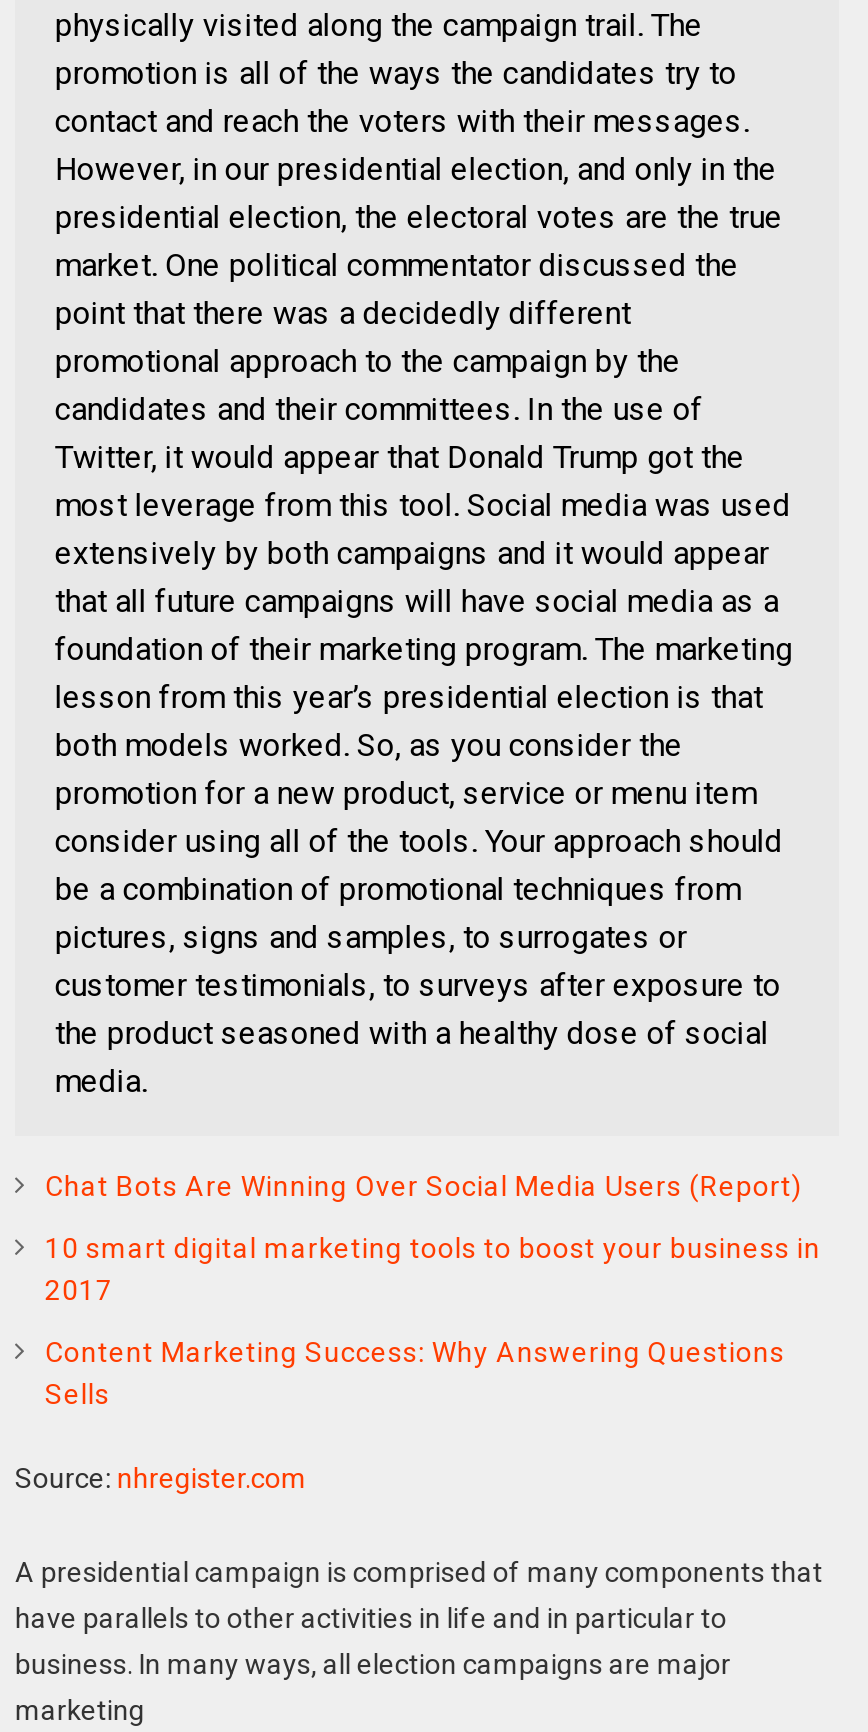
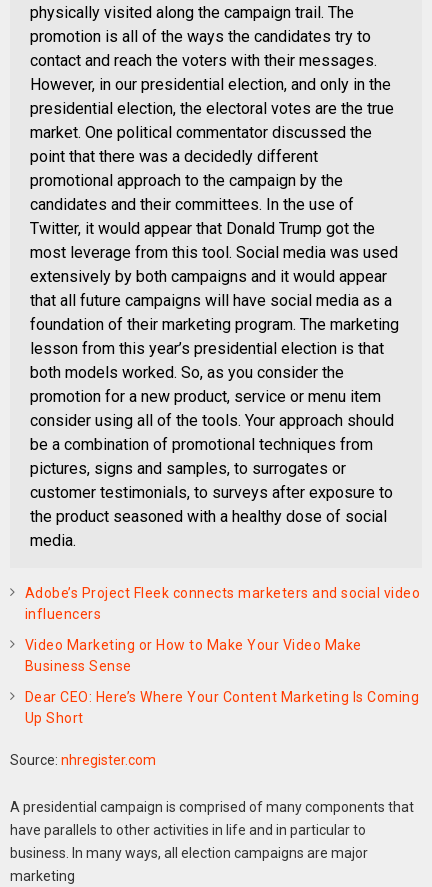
[45,1170,803,1202] Chat Bots Are Winning Over Social Media Users (Report) -> [25,585,420,622] Adobe’s Project Fleek connects marketers and social video | influencers
[45,1232,821,1306] 10 smart digital marketing tools to boost your business in | 2017 -> [25,637,362,674] Video Marketing or How to Make Your Video Make | Business Sense
[45,1336,785,1410] Content Marketing Success: Why Answering Questions | Sells -> [25,689,419,726] Dear CEO: Here’s Where Your Content Marketing Is Coming | Up Short

